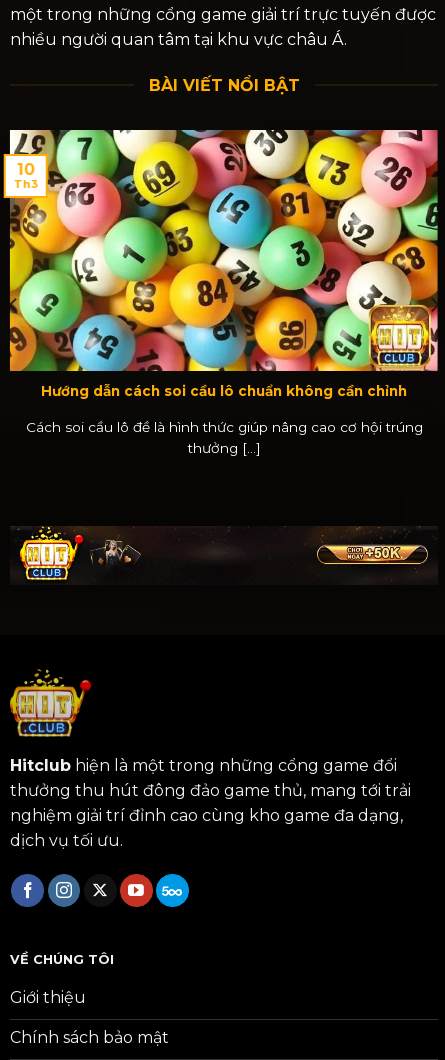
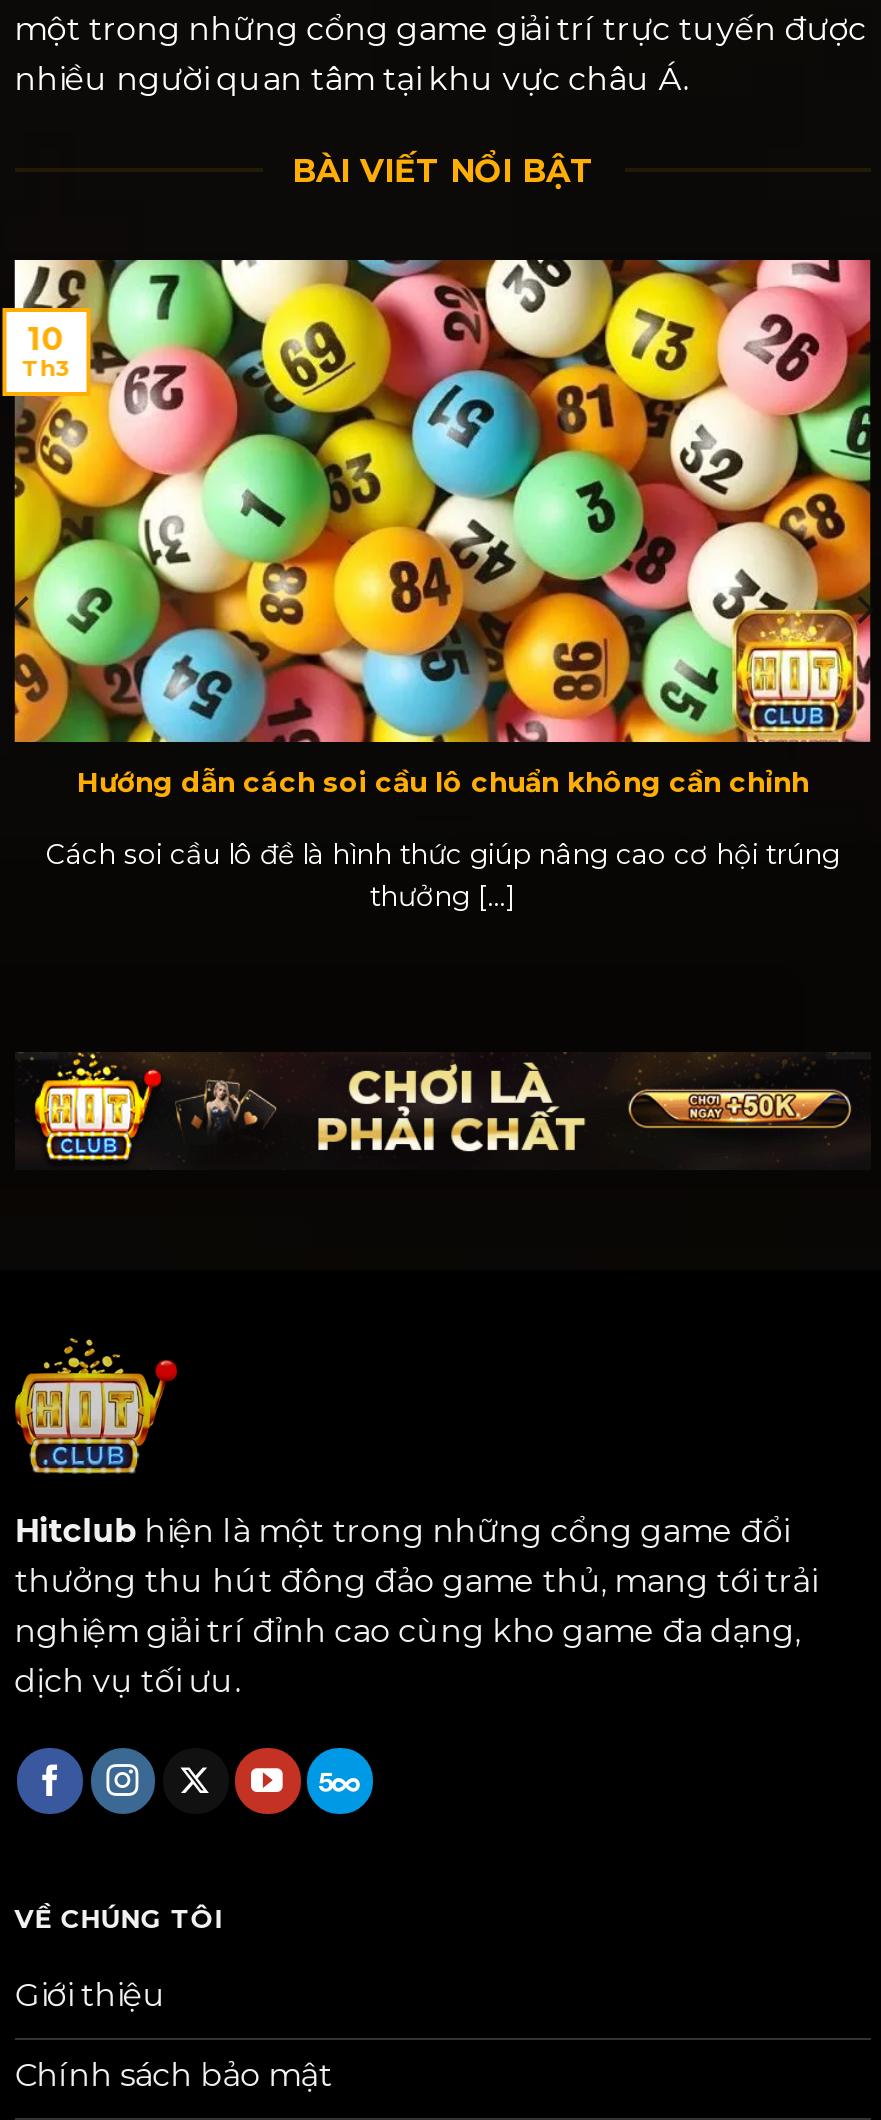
none -> [317,1060,587,1154] [image]

